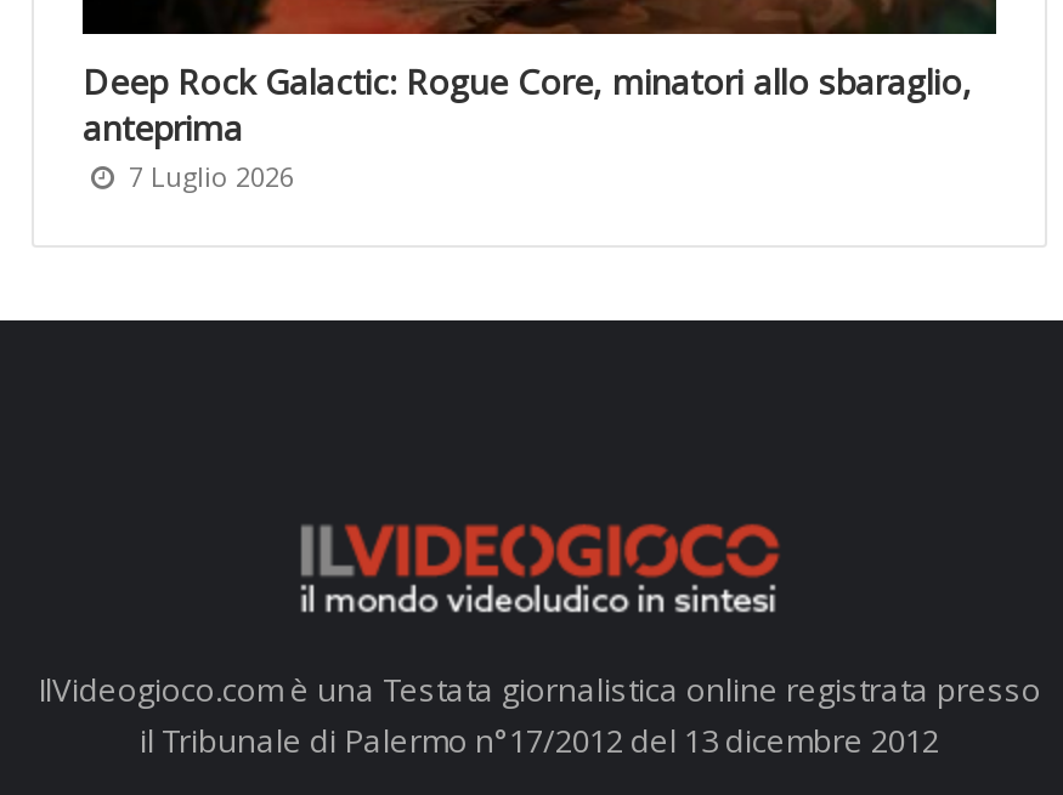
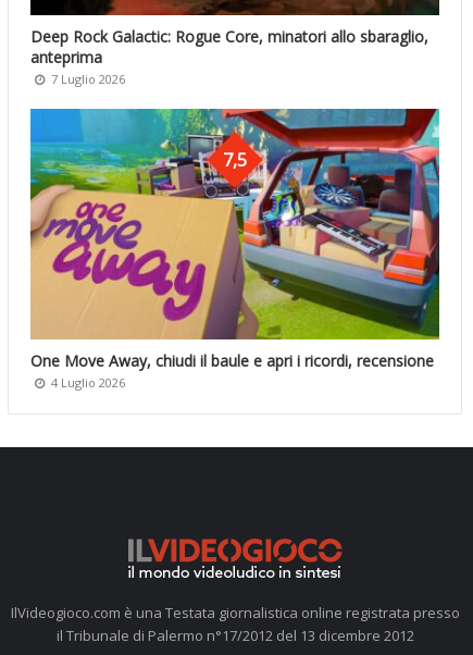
none -> [29,108,440,341] [image] | 7,5
none -> [30,351,434,391] One Move Away, chiudi il baule e apri i ricordi, recensione | 4 Luglio 2026

